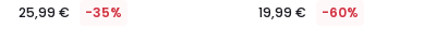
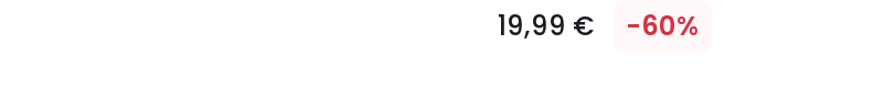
[19,3,122,22] 25,99 € | -35% -> none

